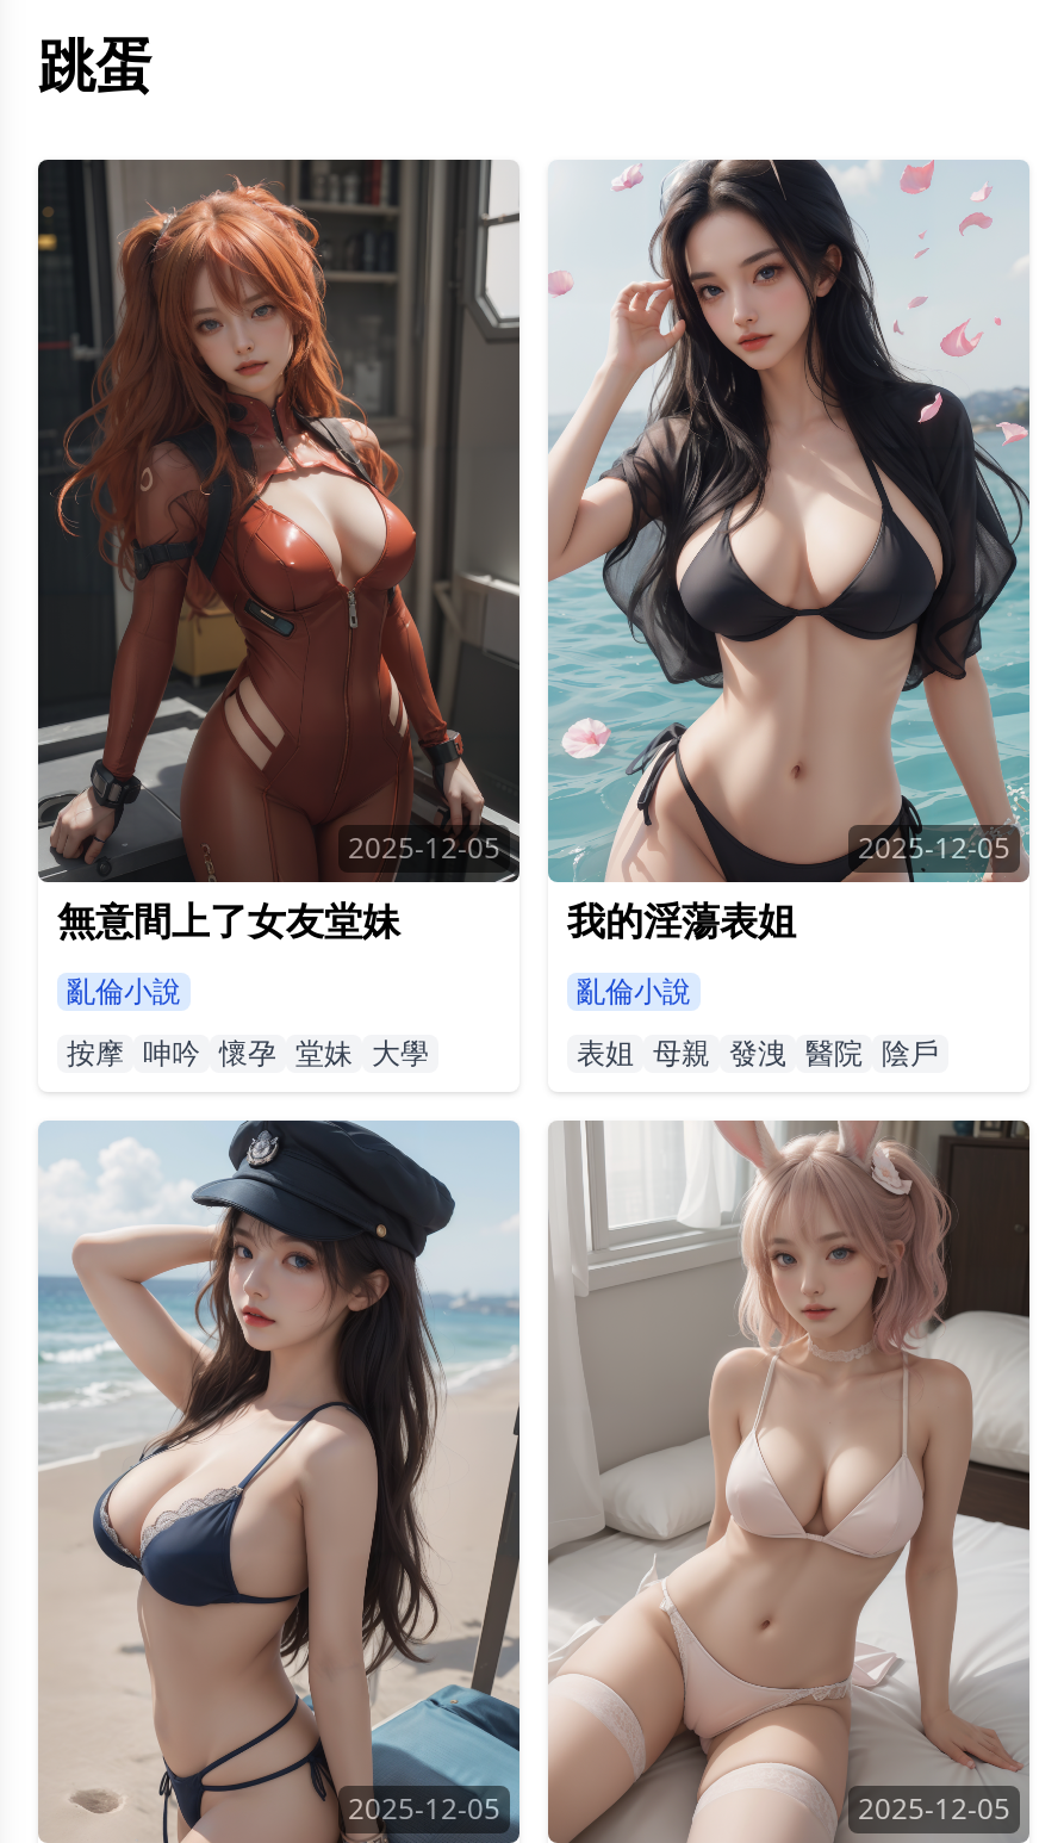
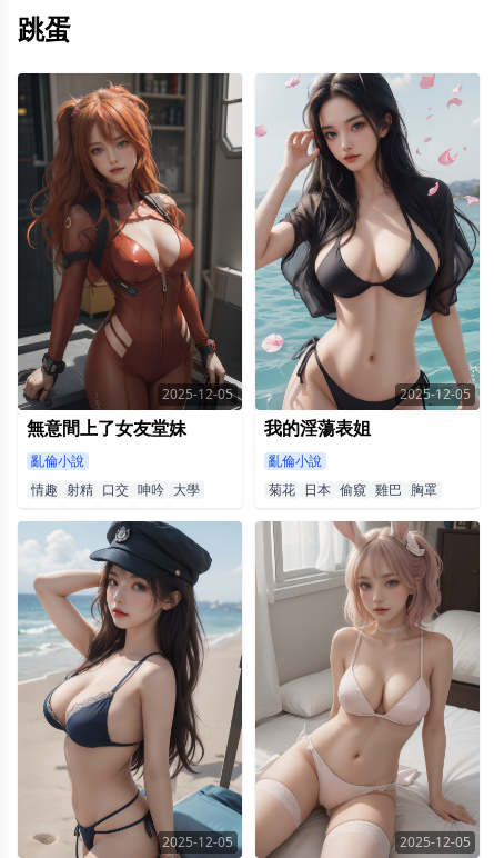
[67,1032,429,1073] 按摩 呻吟 懷孕 堂妹 大學 -> [31,480,200,499] 情趣 射精 口交 呻吟 大學
[577,1032,939,1073] 表姐 母親 發洩 醫院 陰戶 -> [269,480,437,499] 菊花 日本 偷窺 雞巴 胸罩

